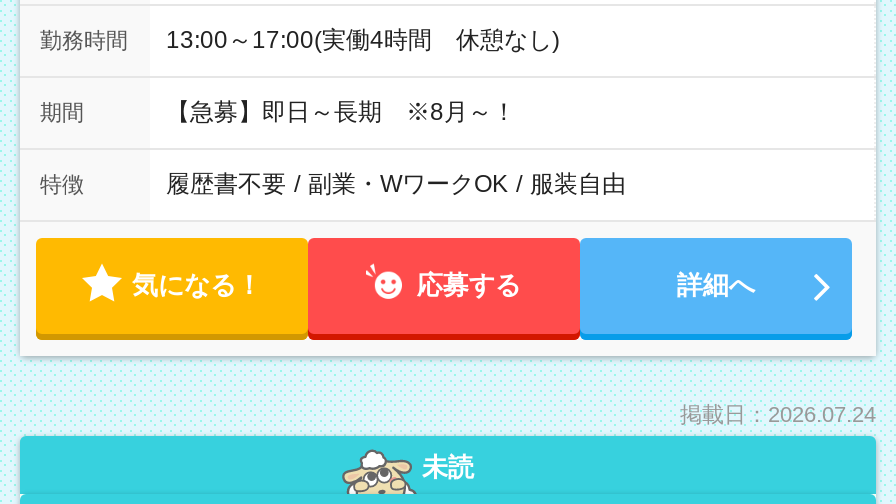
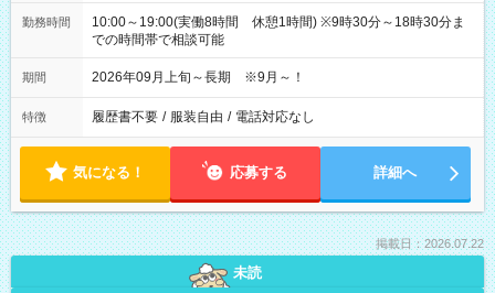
[166,26,560,54] 13:00～17:00(実働4時間 休憩なし) -> [92,14,465,47] 10:00～19:00(実働8時間 休憩1時間) ※9時30分～18時30分ま | での時間帯で相談可能
[166,98,512,126] 【急募】即日～長期 ※8月～！ -> [92,69,303,85] 2026年09月上旬～長期 ※9月～！
[166,170,626,198] 履歴書不要 / 副業・WワークOK / 服装自由 -> [92,109,315,124] 履歴書不要 / 服装自由 / 電話対応なし
[680,402,876,426] 掲載日：2026.07.24 -> [376,237,484,250] 掲載日：2026.07.22

